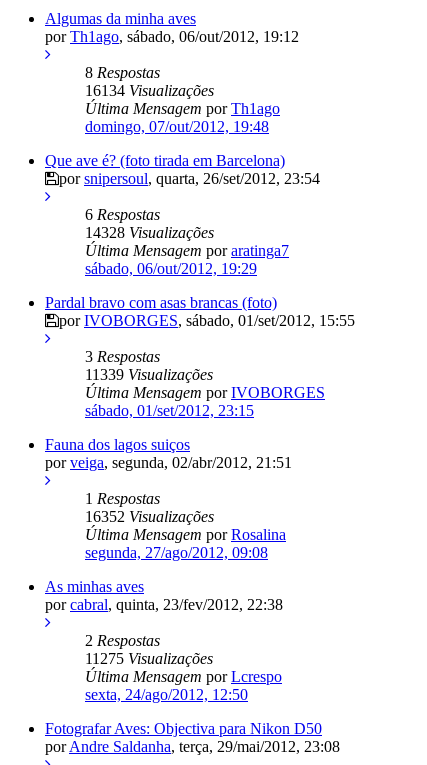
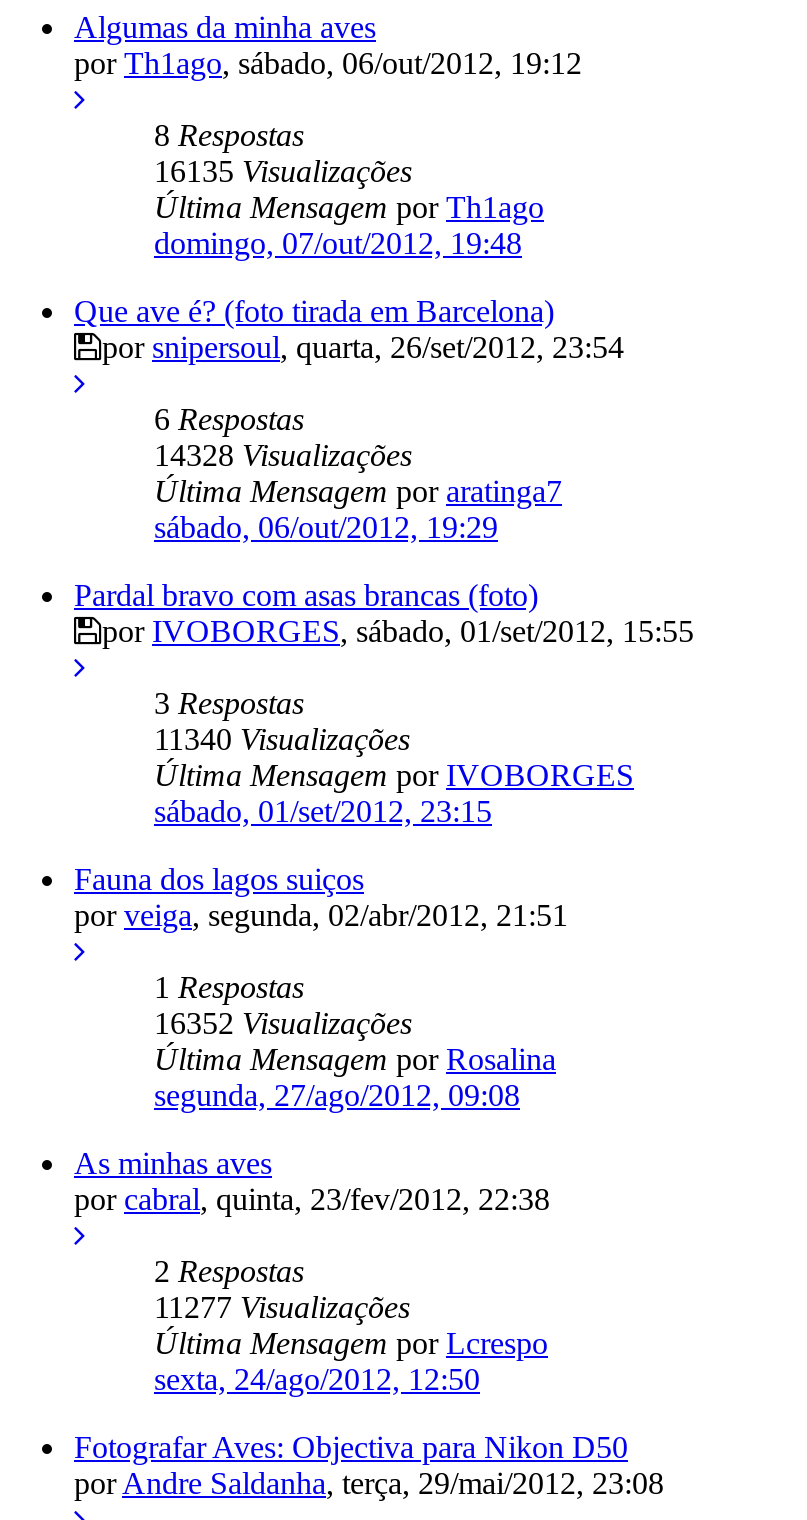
[85,82,214,99] 16134 Visualizações -> [154,154,412,188] 16135 Visualizações
[85,366,213,383] 11339 Visualizações -> [154,722,410,756] 11340 Visualizações
[85,650,213,667] 11275 Visualizações -> [154,1290,410,1324] 11277 Visualizações

